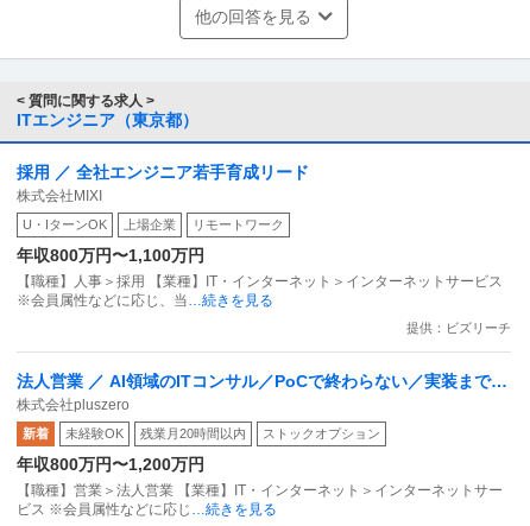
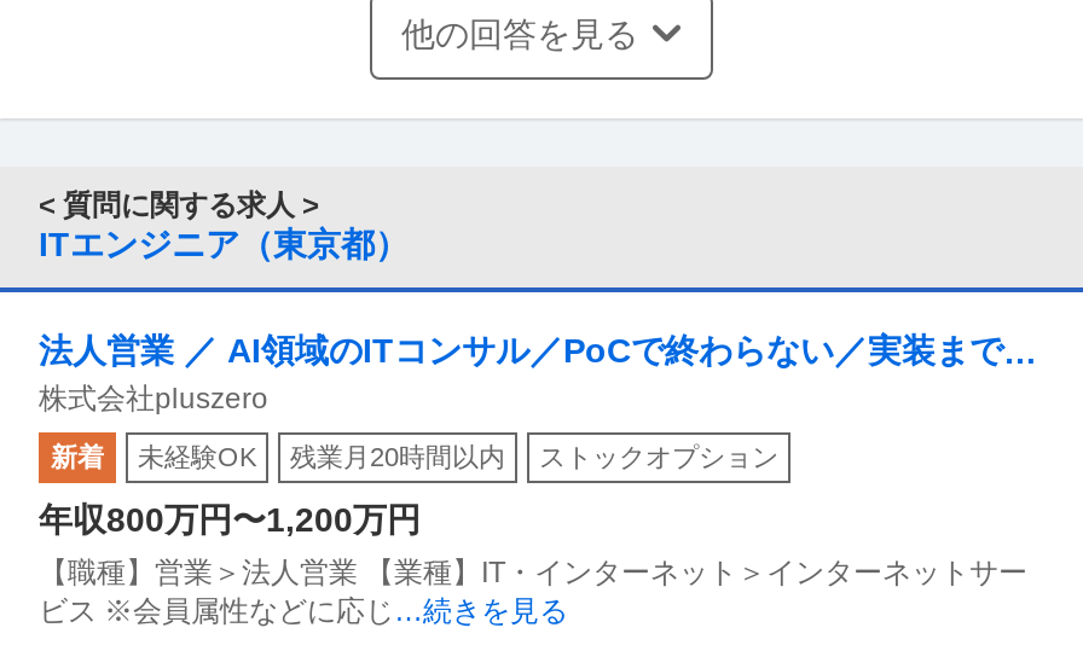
[17,163,511,335] 採用 ／ 全社エンジニア若手育成リード | 株式会社MIXI | U・IターンOK | 上場企業 | リモートワーク | 年収800万円〜1,100万円 | 【職種】人事＞採用 【業種】IT・インターネット＞インターネットサービス | ※会員属性などに応じ、当…続きを見る | 提供：ビズリーチ -> none

